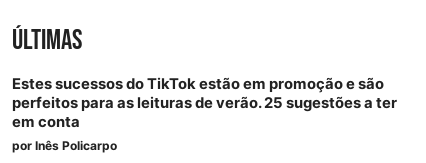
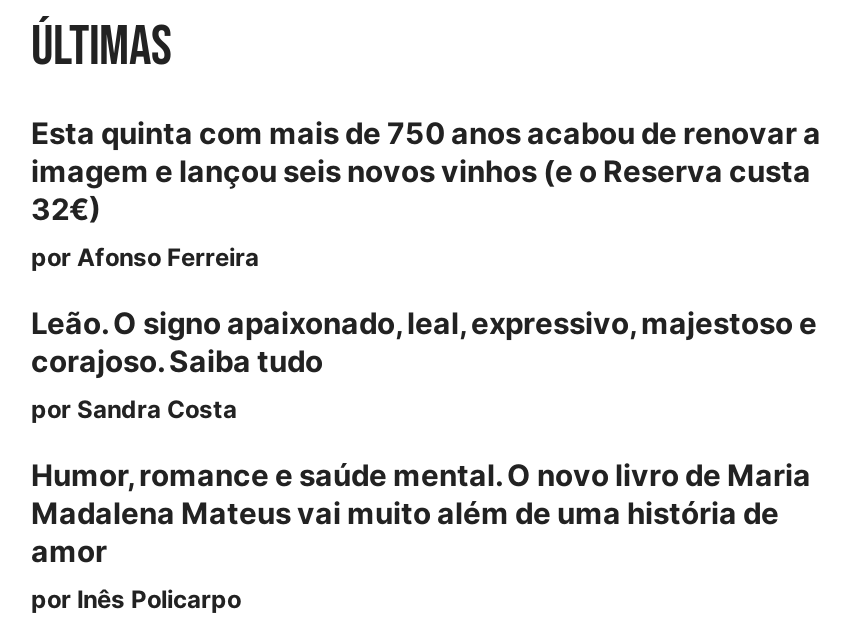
[12,75,397,131] Estes sucessos do TikTok estão em promoção e são | perfeitos para as leituras de verão. 25 sugestões a ter | em conta -> [31,115,821,569] Esta quinta com mais de 750 anos acabou de renovar a | imagem e lançou seis novos vinhos (e o Reserva custa | 32€) | por Afonso Ferreira | Leão. O signo apaixonado, leal, expressivo, majestoso e | corajoso. Saiba tudo | por Sandra Costa | Humor, romance e saúde mental. O novo livro de Maria | Madalena Mateus vai muito além de uma história de | amor

